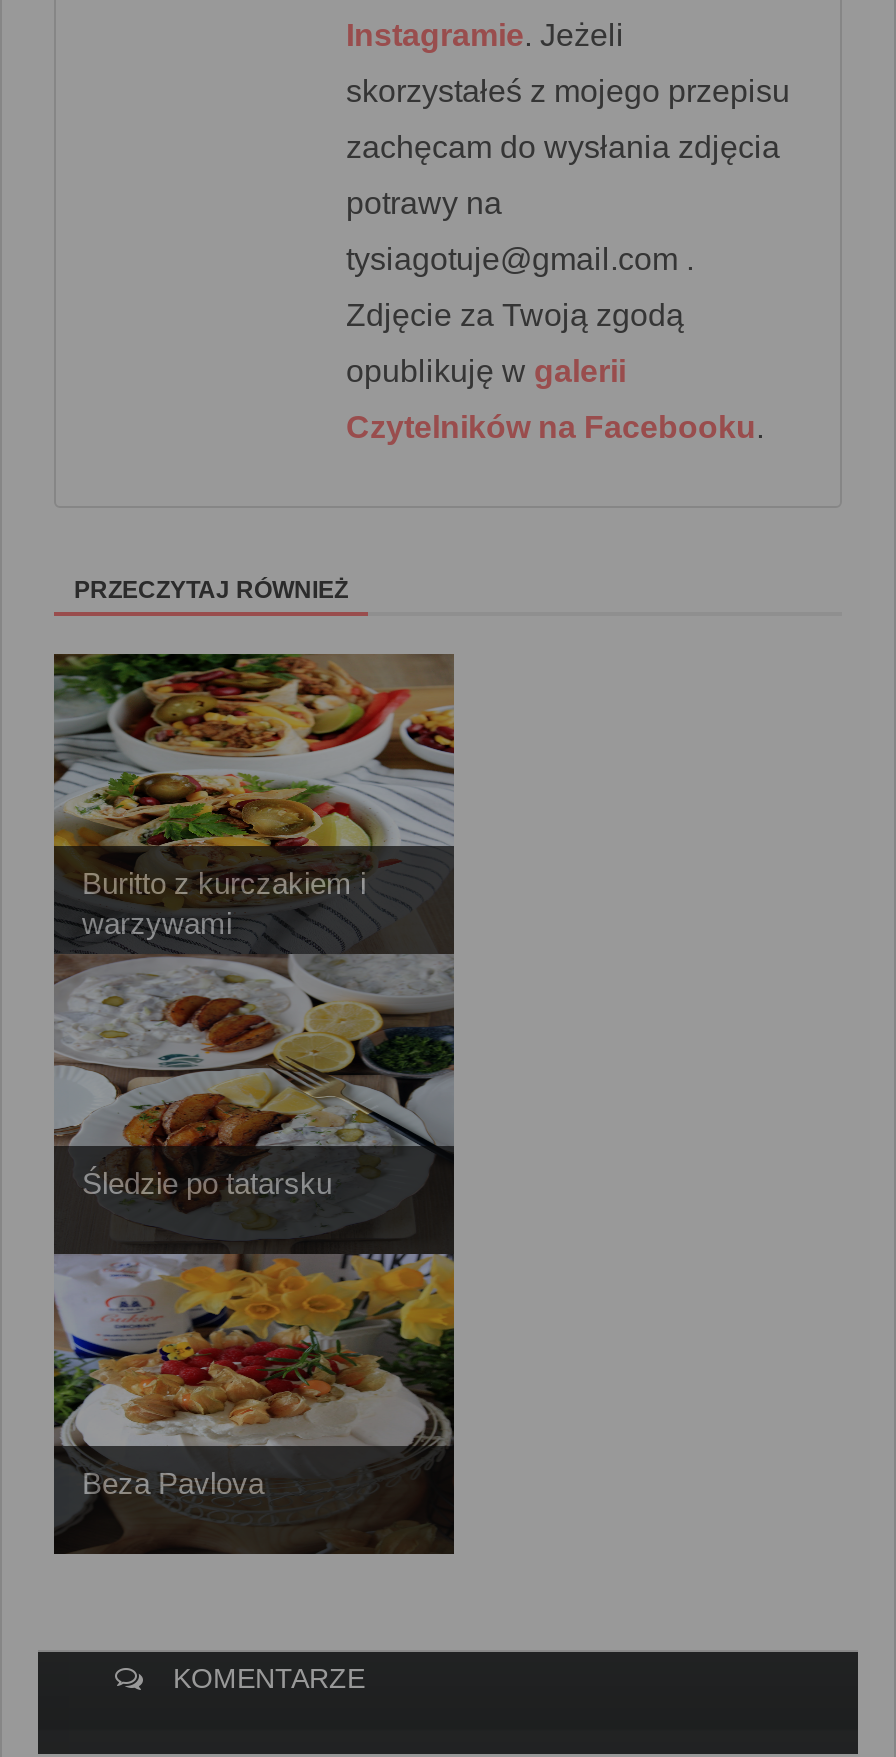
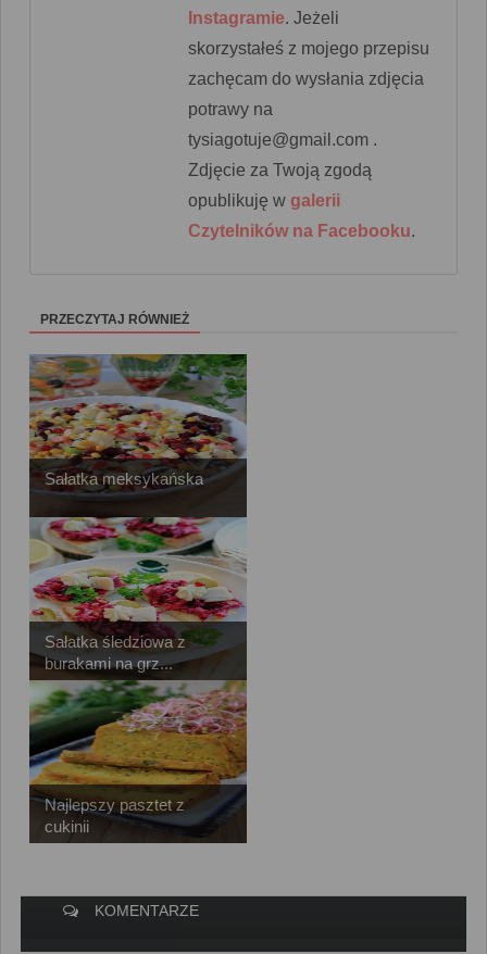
[52,652,456,1552] [image] | Buritto z kurczakiem i | warzywami -> [28,353,248,843] [image] | Sałatka meksykańska
[82,1167,332,1201] Śledzie po tatarsku -> [45,633,186,673] Sałatka śledziowa z | burakami na grz...
[82,1467,264,1501] Beza Pavlova -> [45,796,185,836] Najlepszy pasztet z | cukinii

